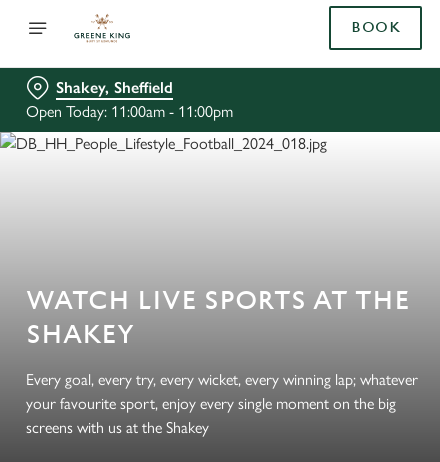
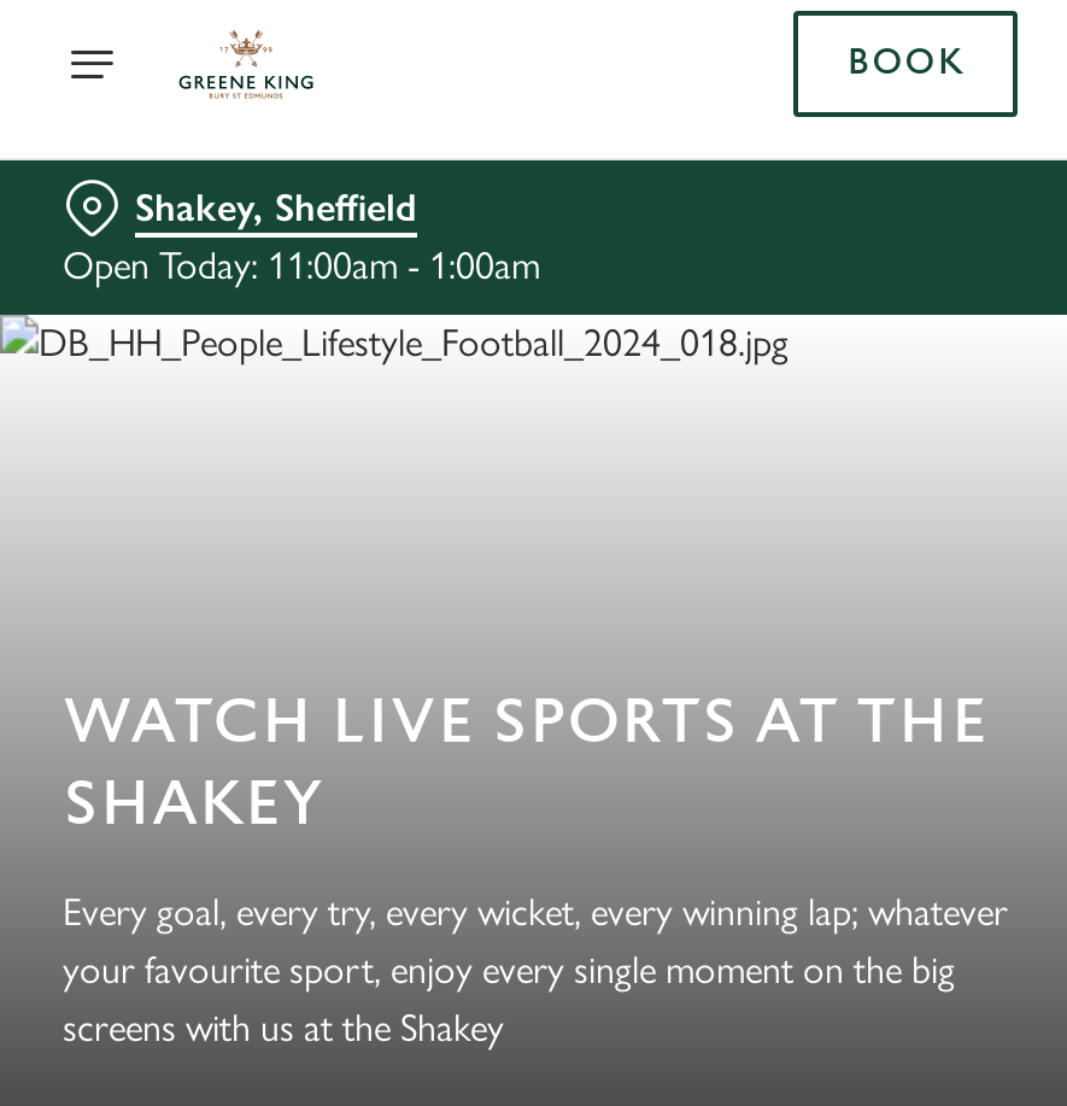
[26,102,233,121] Open Today: 11:00am - 11:00pm -> [63,242,540,288] Open Today: 11:00am - 1:00am

